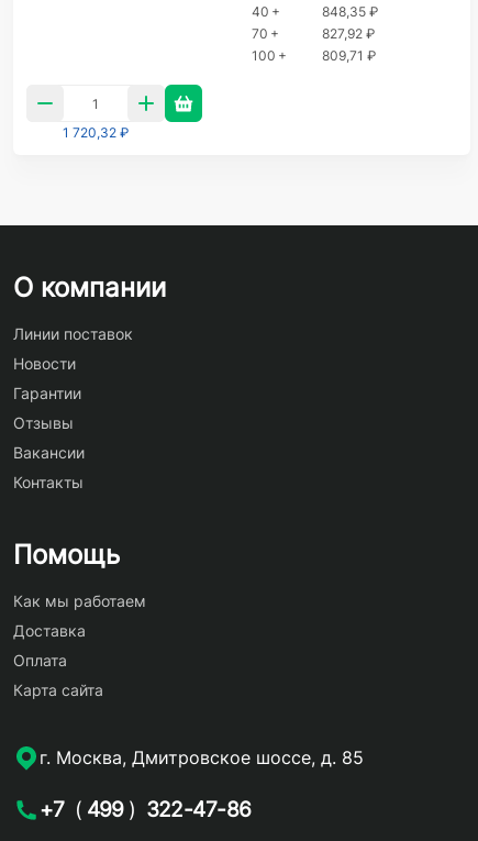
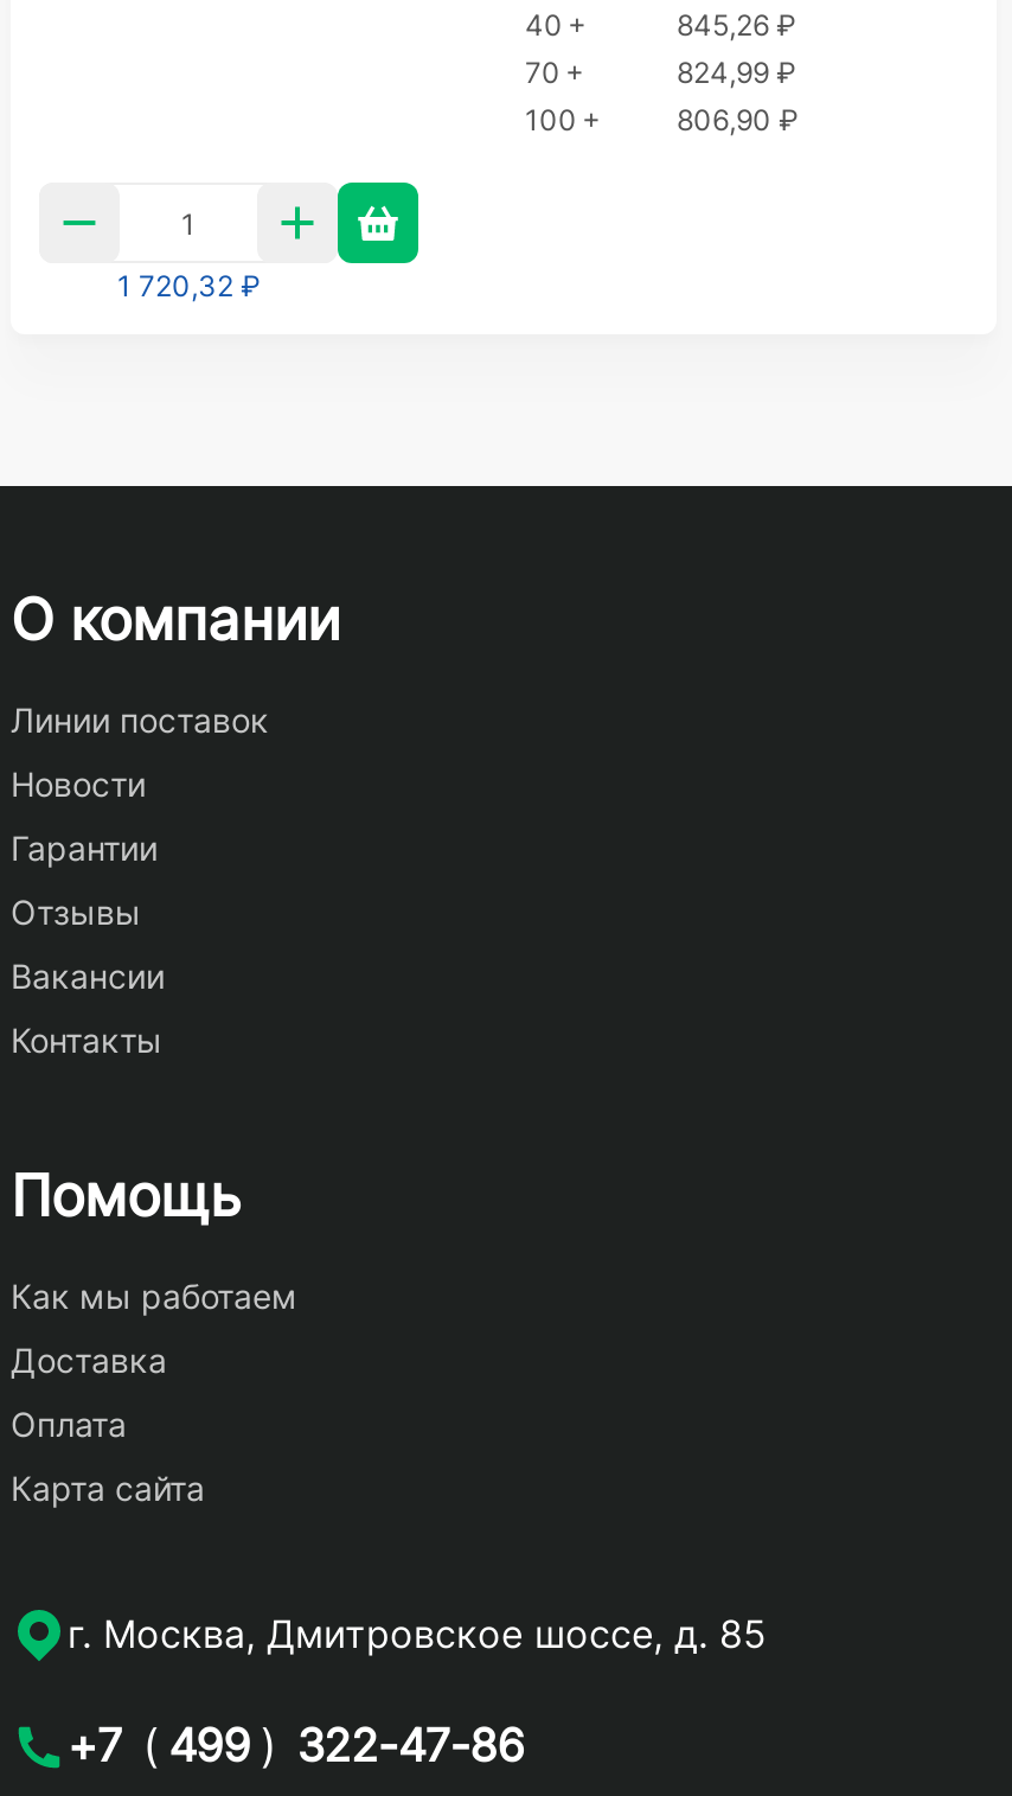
[322,3,378,20] 848,35 ₽ -> [677,7,795,43] 845,26 ₽
[322,25,375,42] 827,92 ₽ -> [677,55,795,90] 824,99 ₽
[322,47,376,64] 809,71 ₽ -> [677,102,798,138] 806,90 ₽

